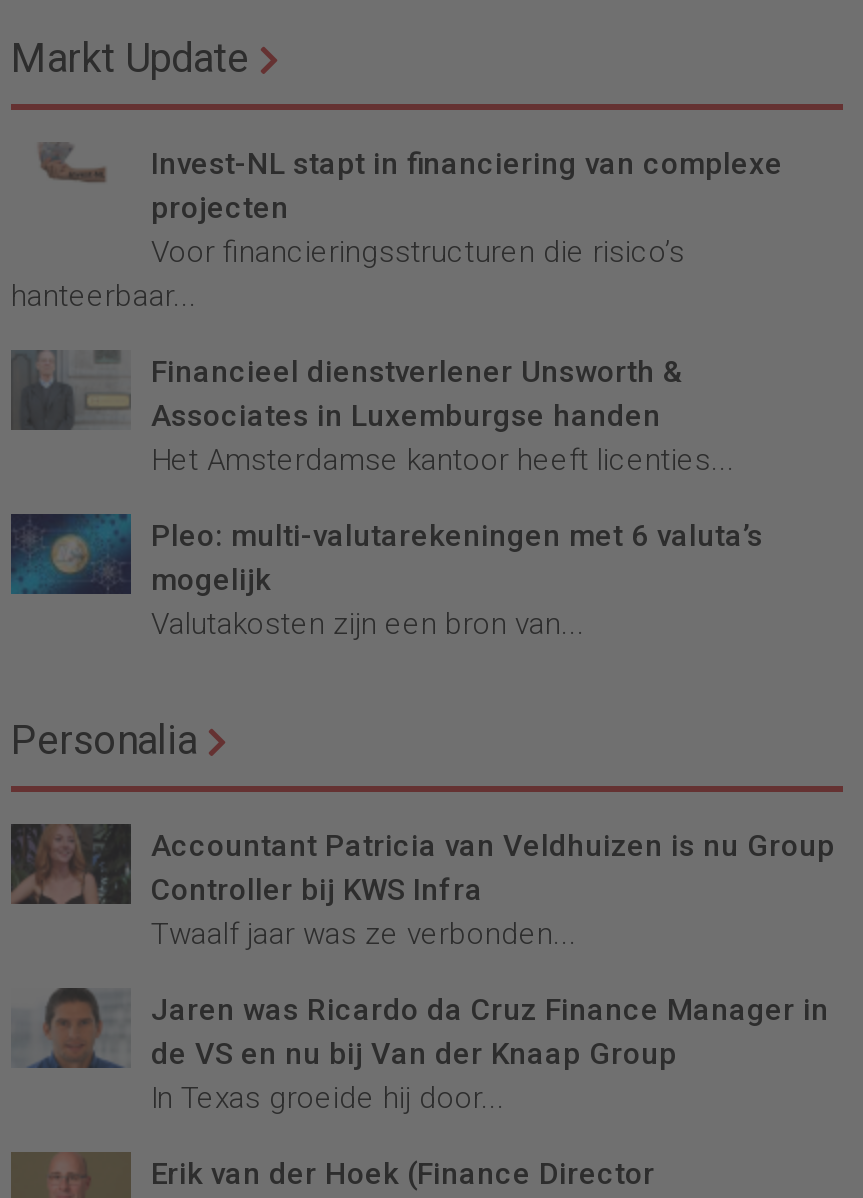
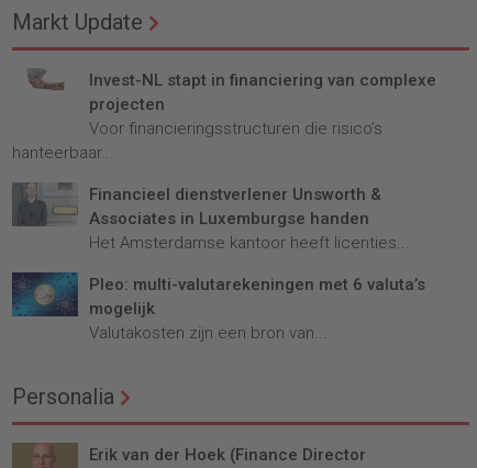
[9,822,835,1117] [image] | Accountant Patricia van Veldhuizen is nu Group | Controller bij KWS Infra | Twaalf jaar was ze verbonden... | Jaren was Ricardo da Cruz Finance Manager in | de VS en nu bij Van der Knaap Group | In Texas groeide hij door... -> none
[13,986,123,1070] [image] -> none

